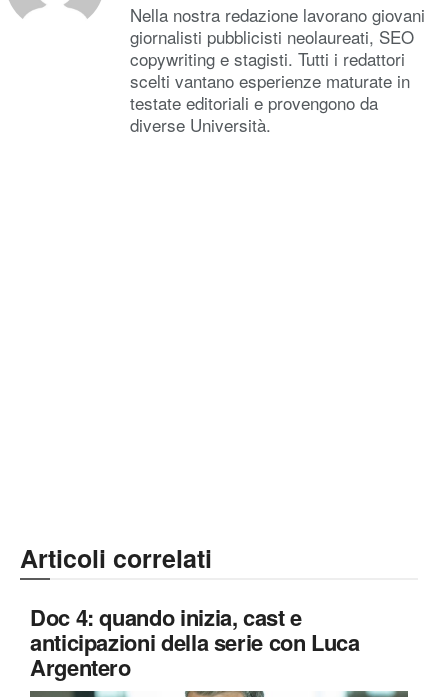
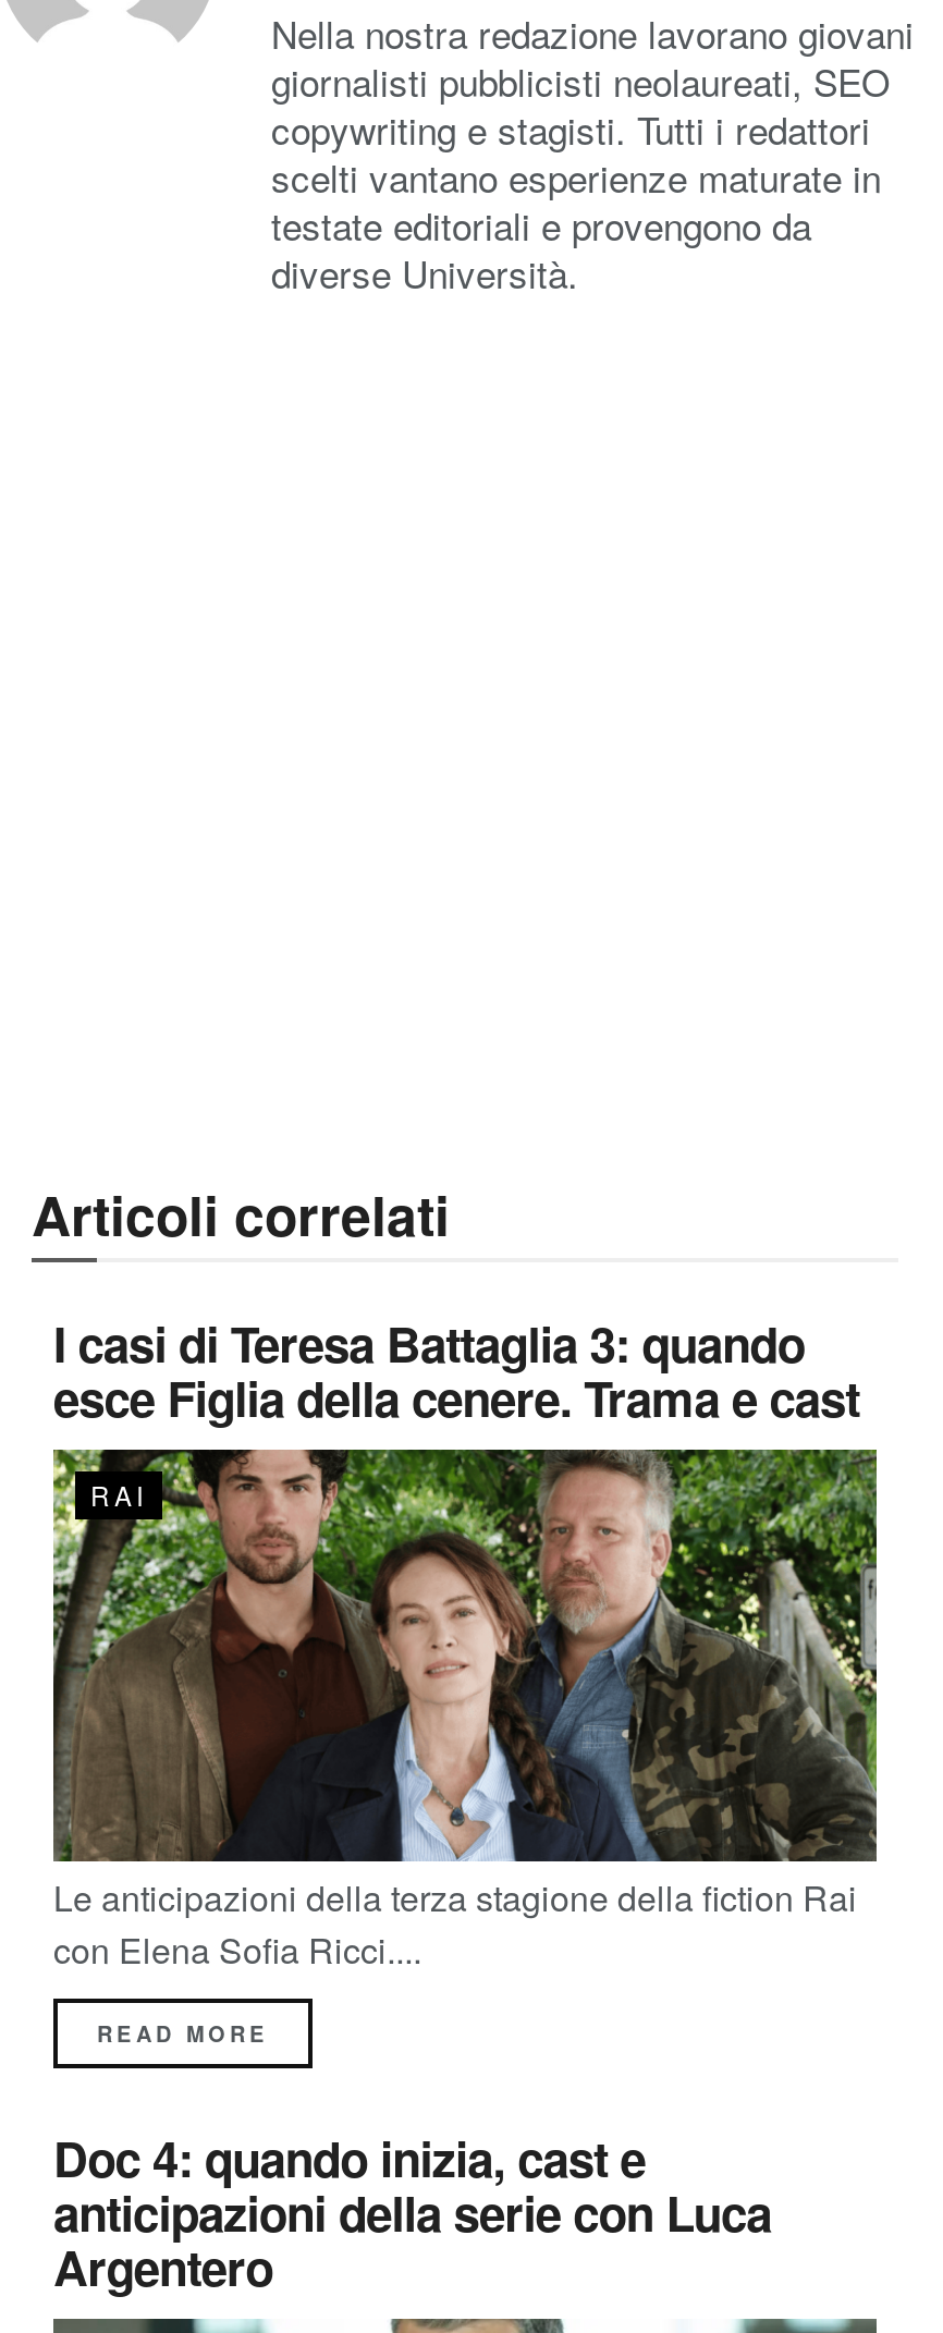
none -> [51,1309,879,1858] [image] | I casi di Teresa Battaglia 3: quando | esce Figlia della cenere. Trama e cast | RAI
none -> [53,1873,857,2050] Le anticipazioni della terza stagione della fiction Rai | con Elena Sofia Ricci.... | READ MORE

